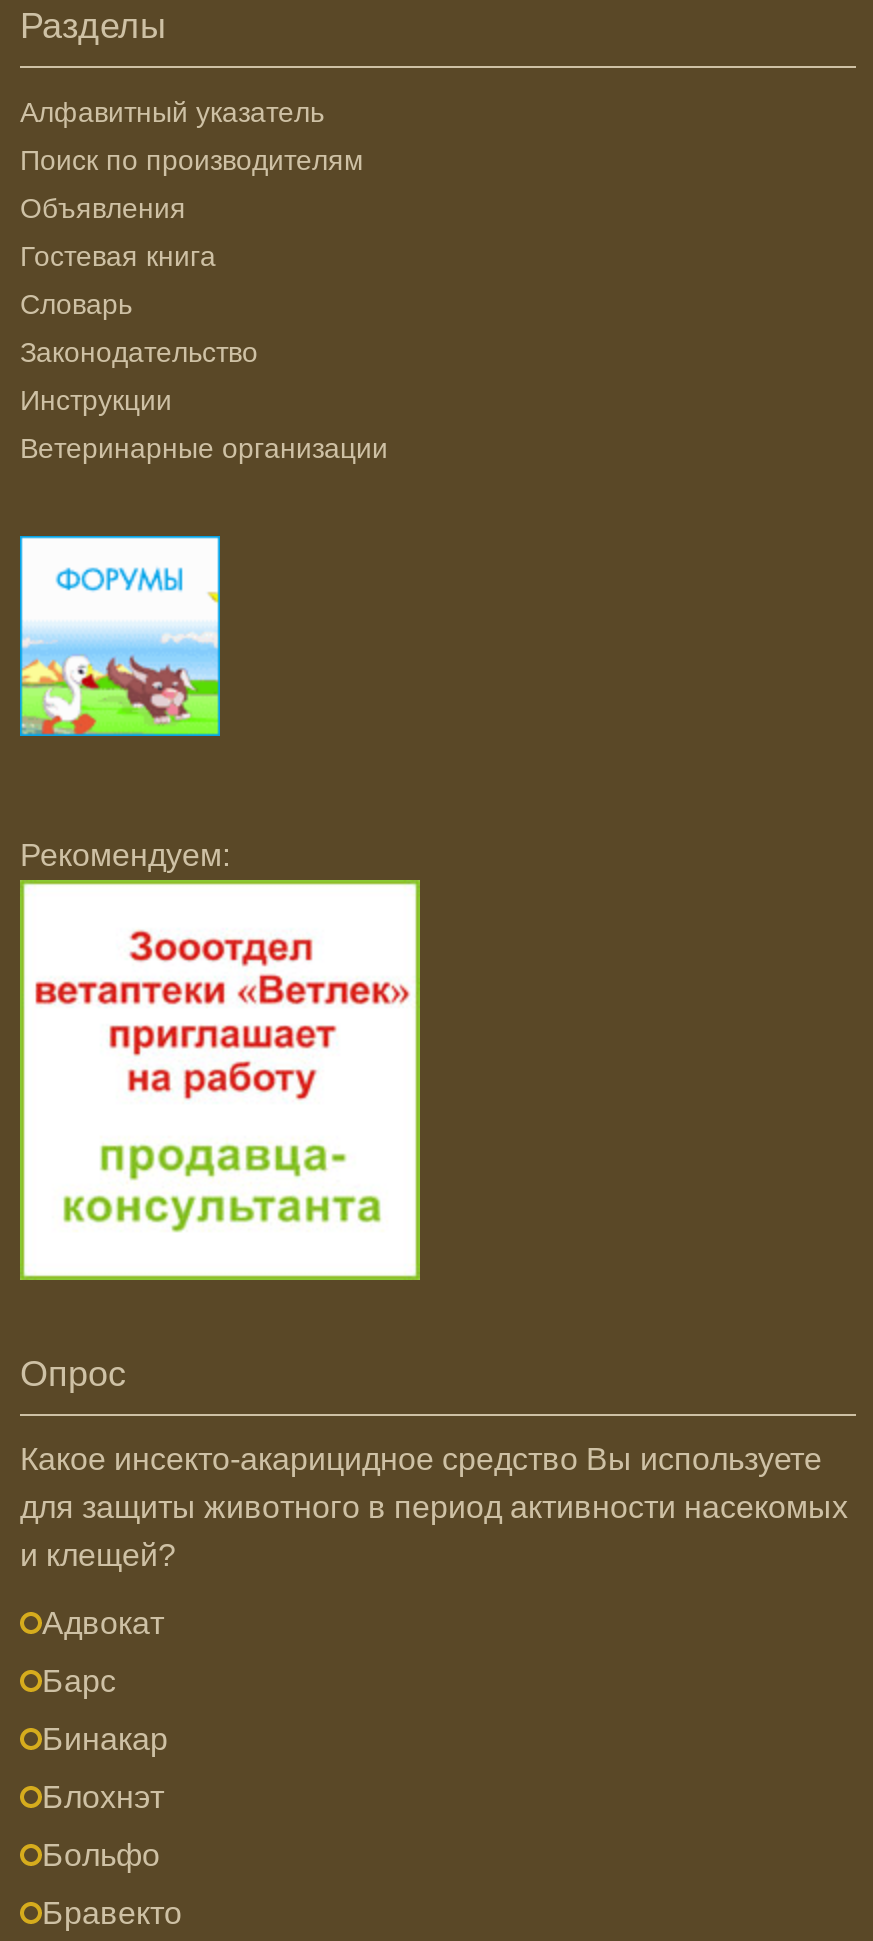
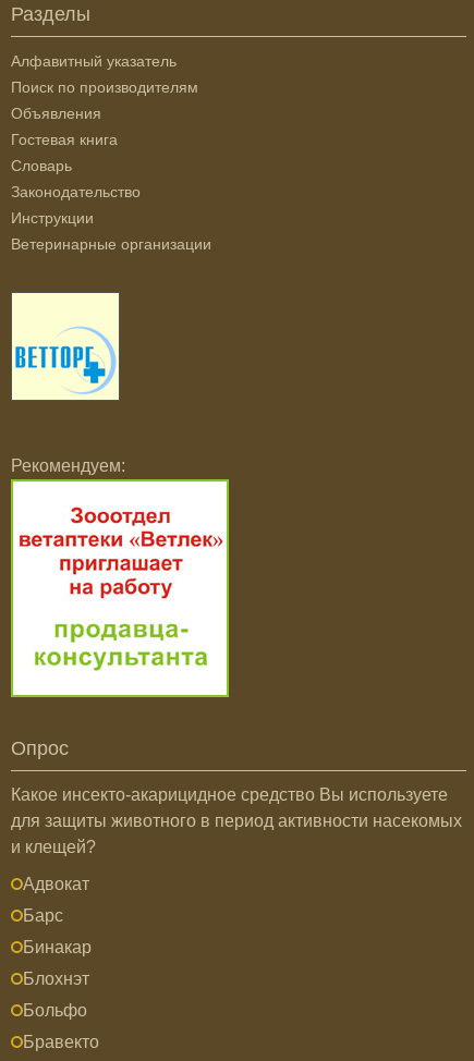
[18,534,222,738] [image] -> [11,292,120,401] [image]

